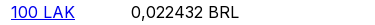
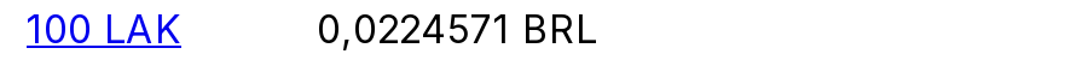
[131,2,239,22] 0,022432 BRL -> [317,6,597,54] 0,0224571 BRL

